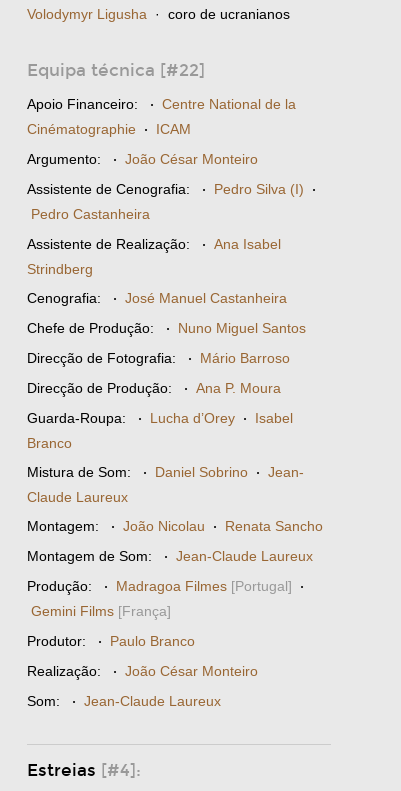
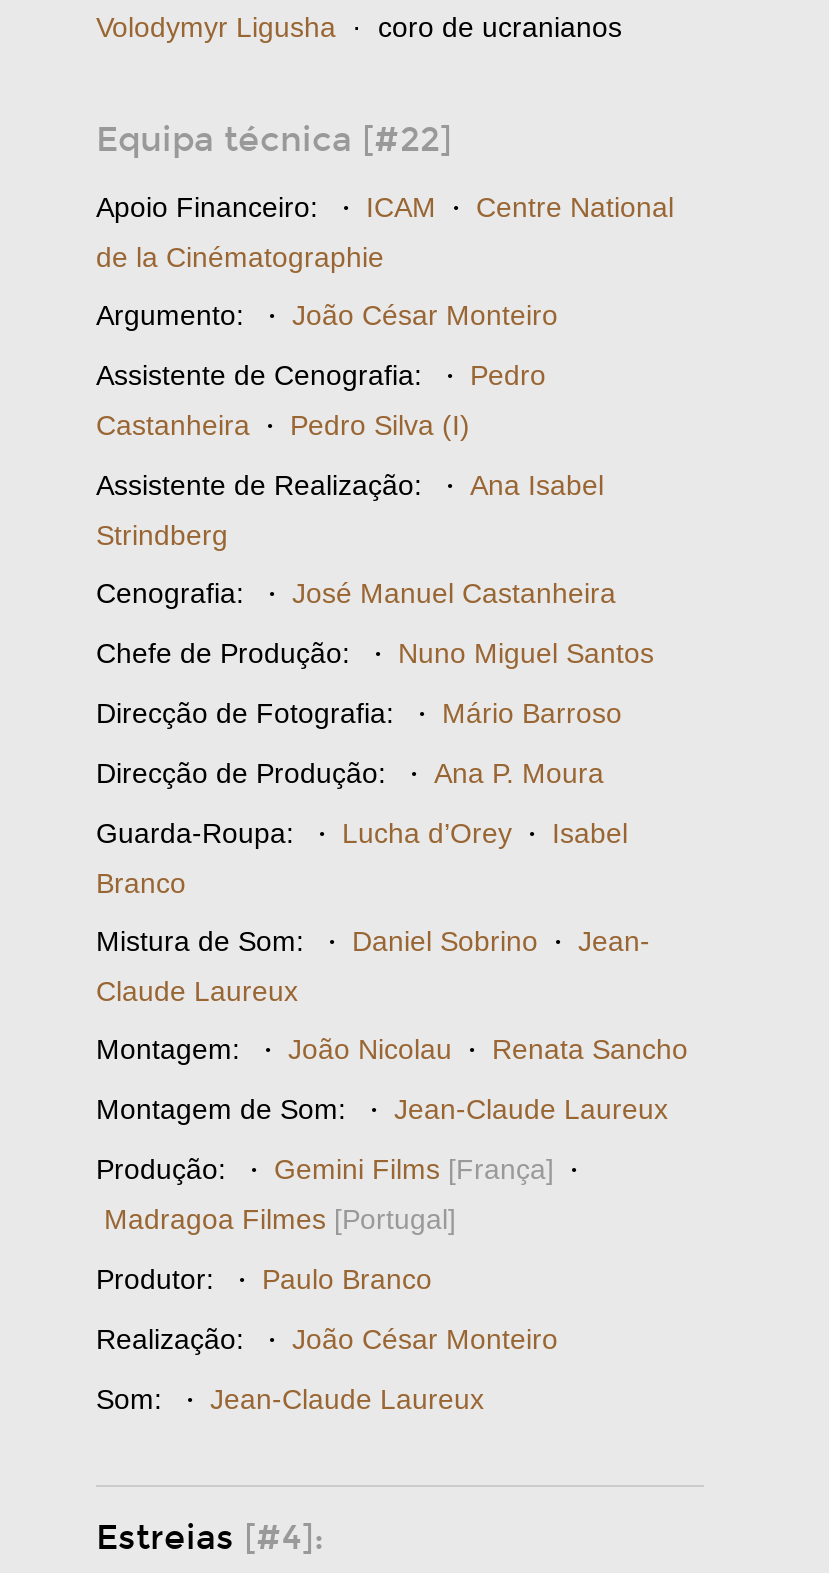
[27,96,296,113] Apoio Financeiro: · Centre National de la -> [96,191,674,225] Apoio Financeiro: · ICAM · Centre National
[27,121,191,138] Cinématographie · ICAM -> [96,241,384,273] de la Cinématographie
[27,181,316,198] Assistente de Cenografia: · Pedro Silva (I) · -> [96,359,546,393] Assistente de Cenografia: · Pedro
[31,206,150,222] Pedro Castanheira -> [96,409,470,443] Castanheira · Pedro Silva (I)
[27,578,304,595] Produção: · Madragoa Filmes [Portugal] · -> [96,1153,578,1187] Produção: · Gemini Films [França] ·
[31,603,171,619] Gemini Films [França] -> [104,1203,456,1235] Madragoa Filmes [Portugal]

